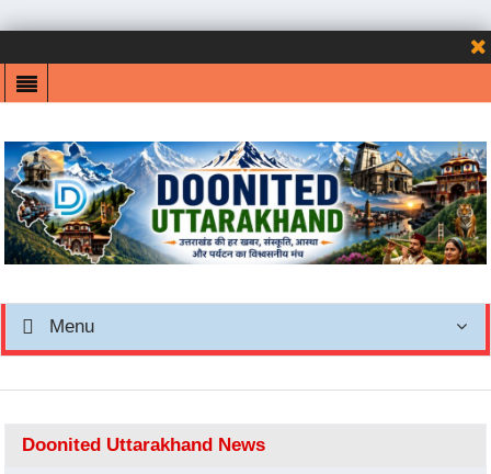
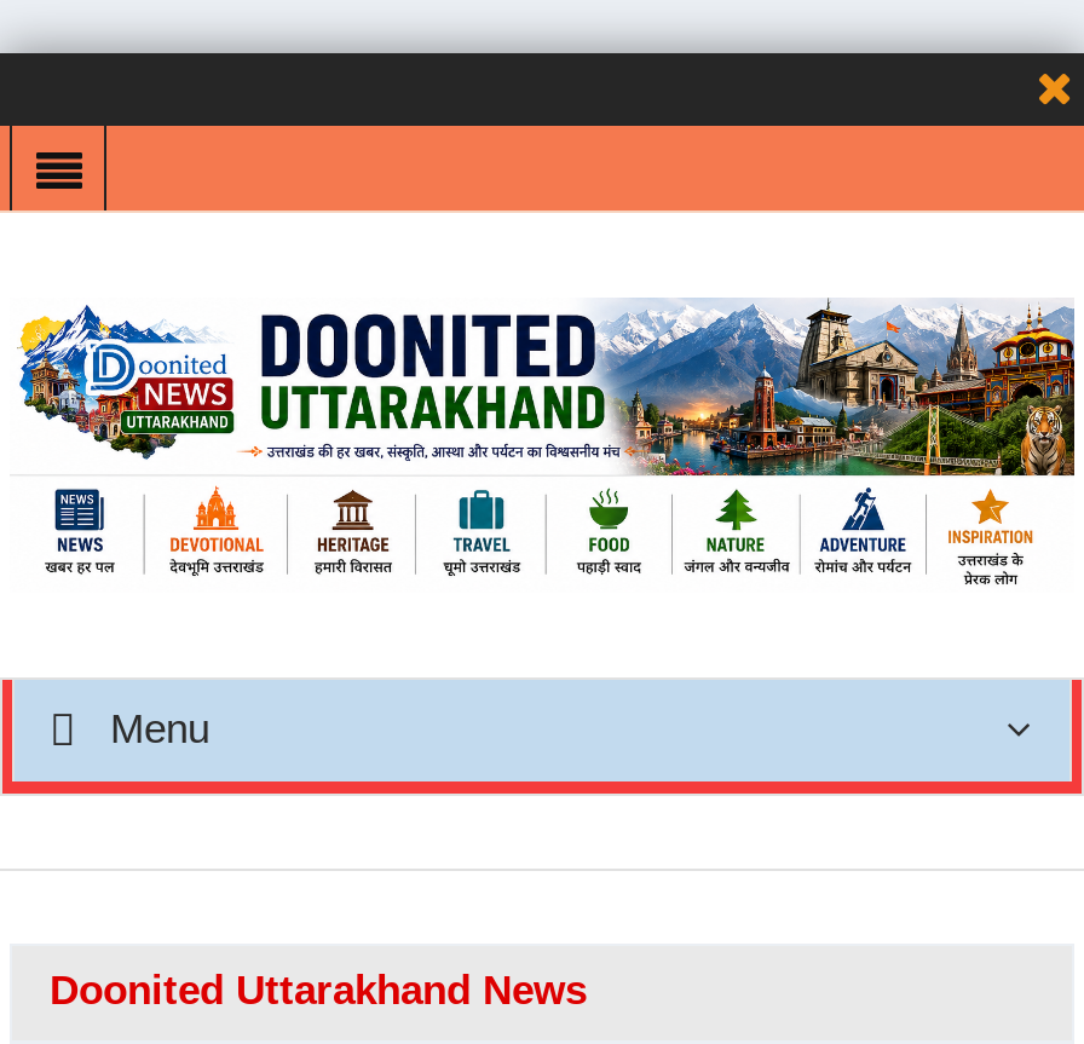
[3,140,488,266] [image] -> [10,298,1074,588] [image]

